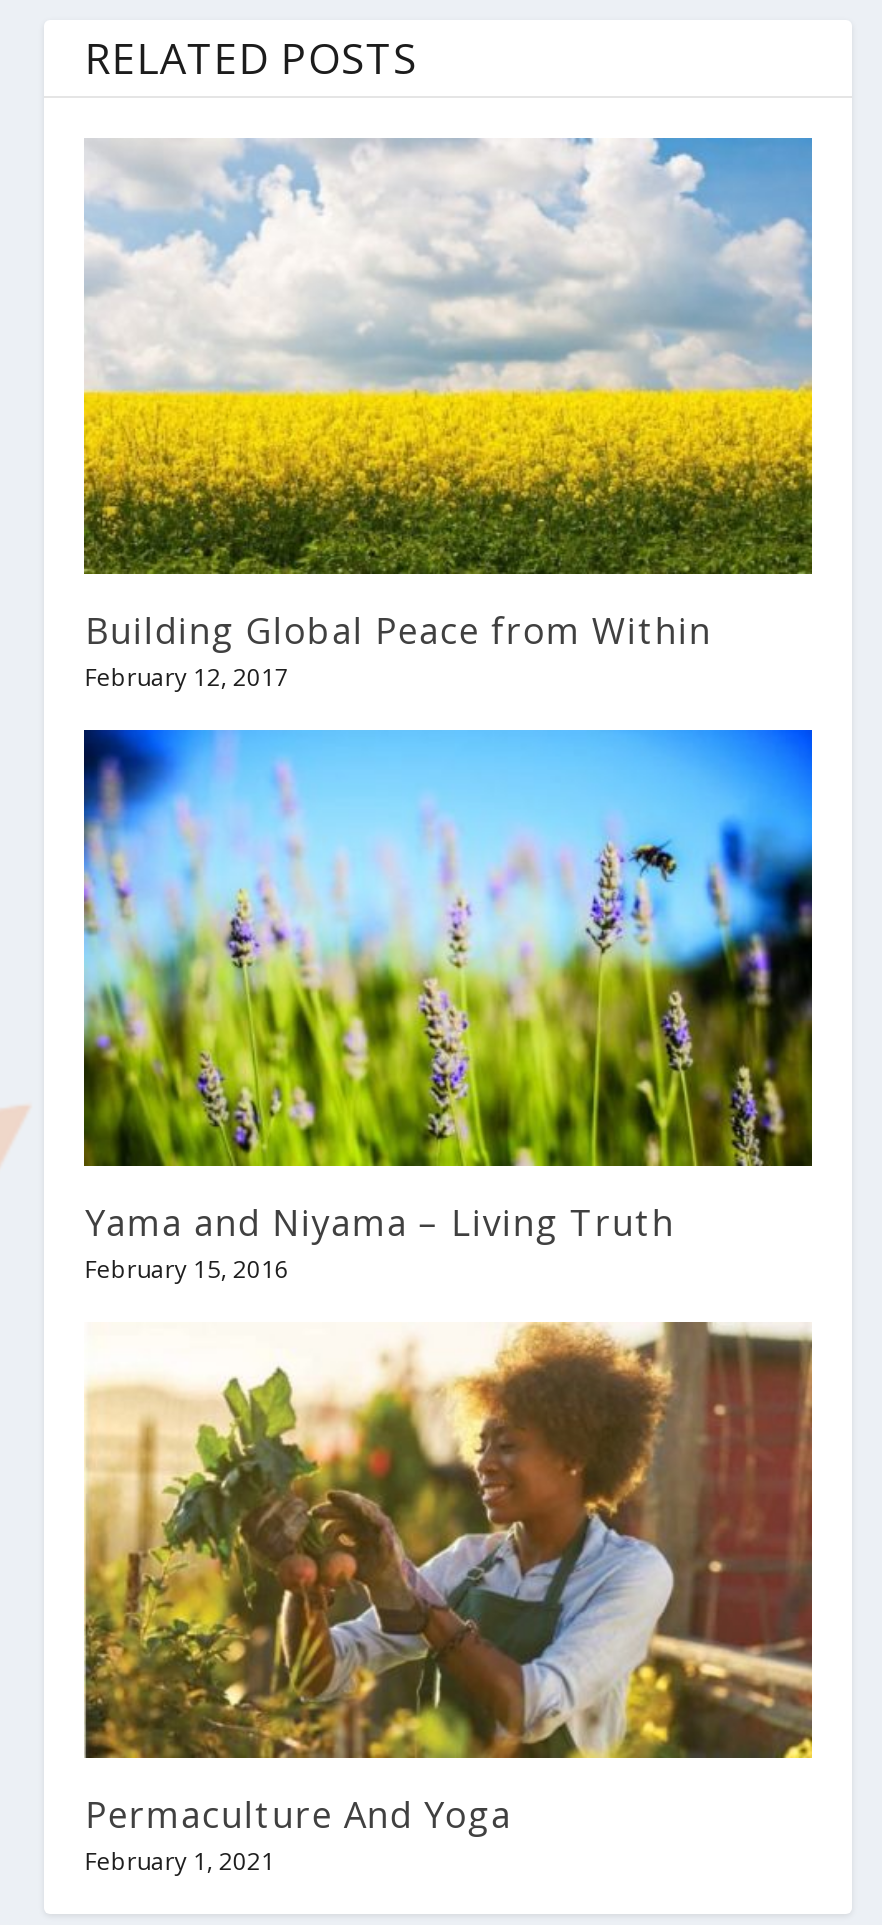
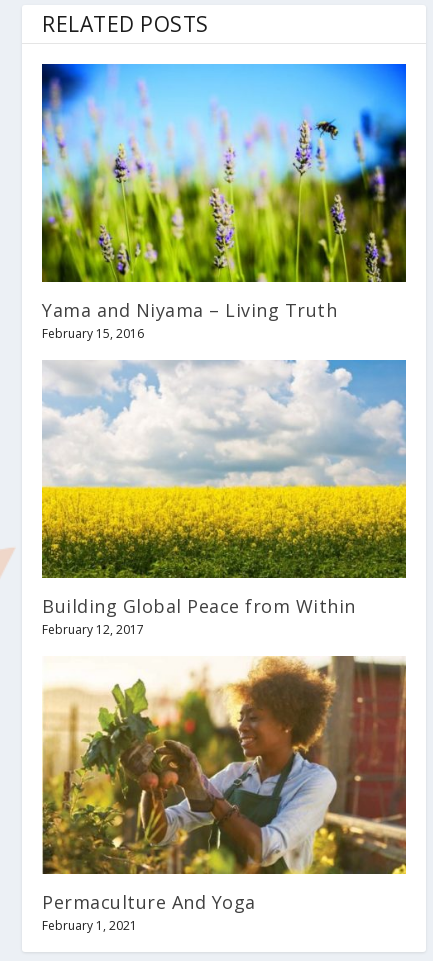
moved [82,138,814,694] -> [41,360,407,638]: [image] | Building Global Peace from Within | February 12, 2017
moved [80,728,816,1286] -> [40,63,408,342]: [image] | Yama and Niyama – Living Truth | February 15, 2016

